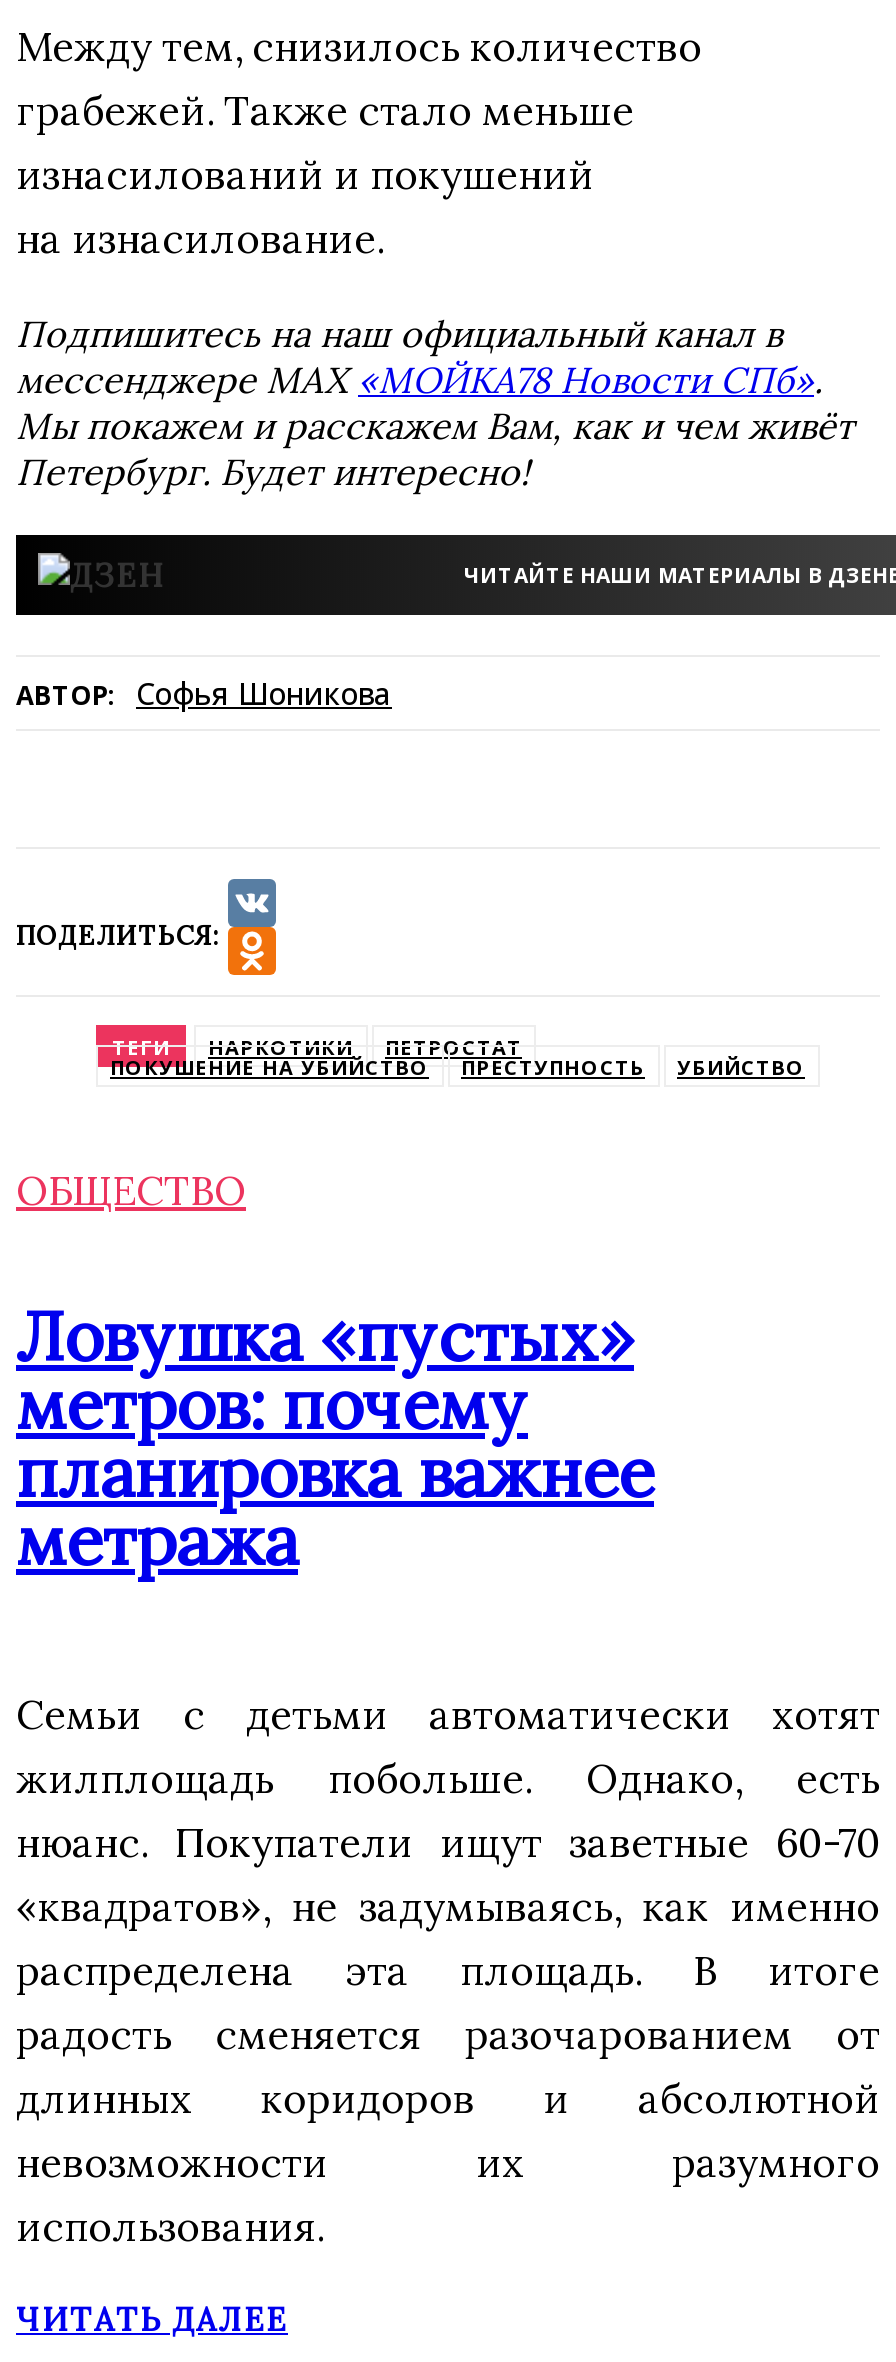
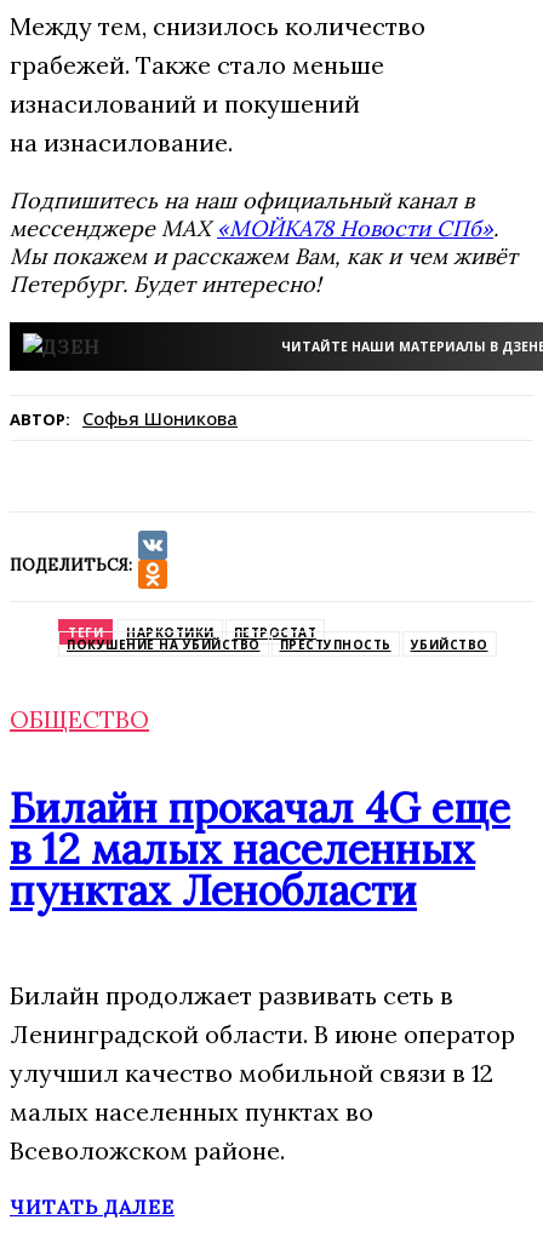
[16,1293,654,1583] Ловушка «пустых» | метров: почему | планировка важнее | метража -> [10,781,510,916] Билайн прокачал 4G еще | в 12 малых населенных | пунктах Ленобласти
[16,1689,880,2251] Семьи с детьми автоматически хотят | жилплощадь побольше. Однако, есть | нюанс. Покупатели ищут заветные 60-70 | «квадратов», не задумываясь, как именно | распределена эта площадь. В итоге | радость сменяется разочарованием от | длинных коридоров и абсолютной | невозможности их разумного | использования. -> [10,980,515,1166] Билайн продолжает развивать сеть в | Ленинградской области. В июне оператор | улучшил качество мобильной связи в 12 | малых населенных пунктах во | Всеволожском районе.

